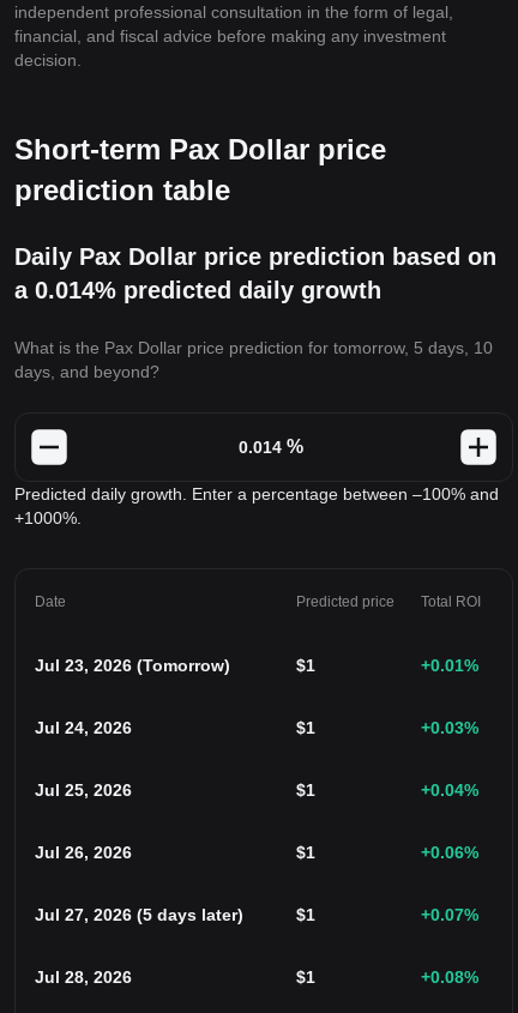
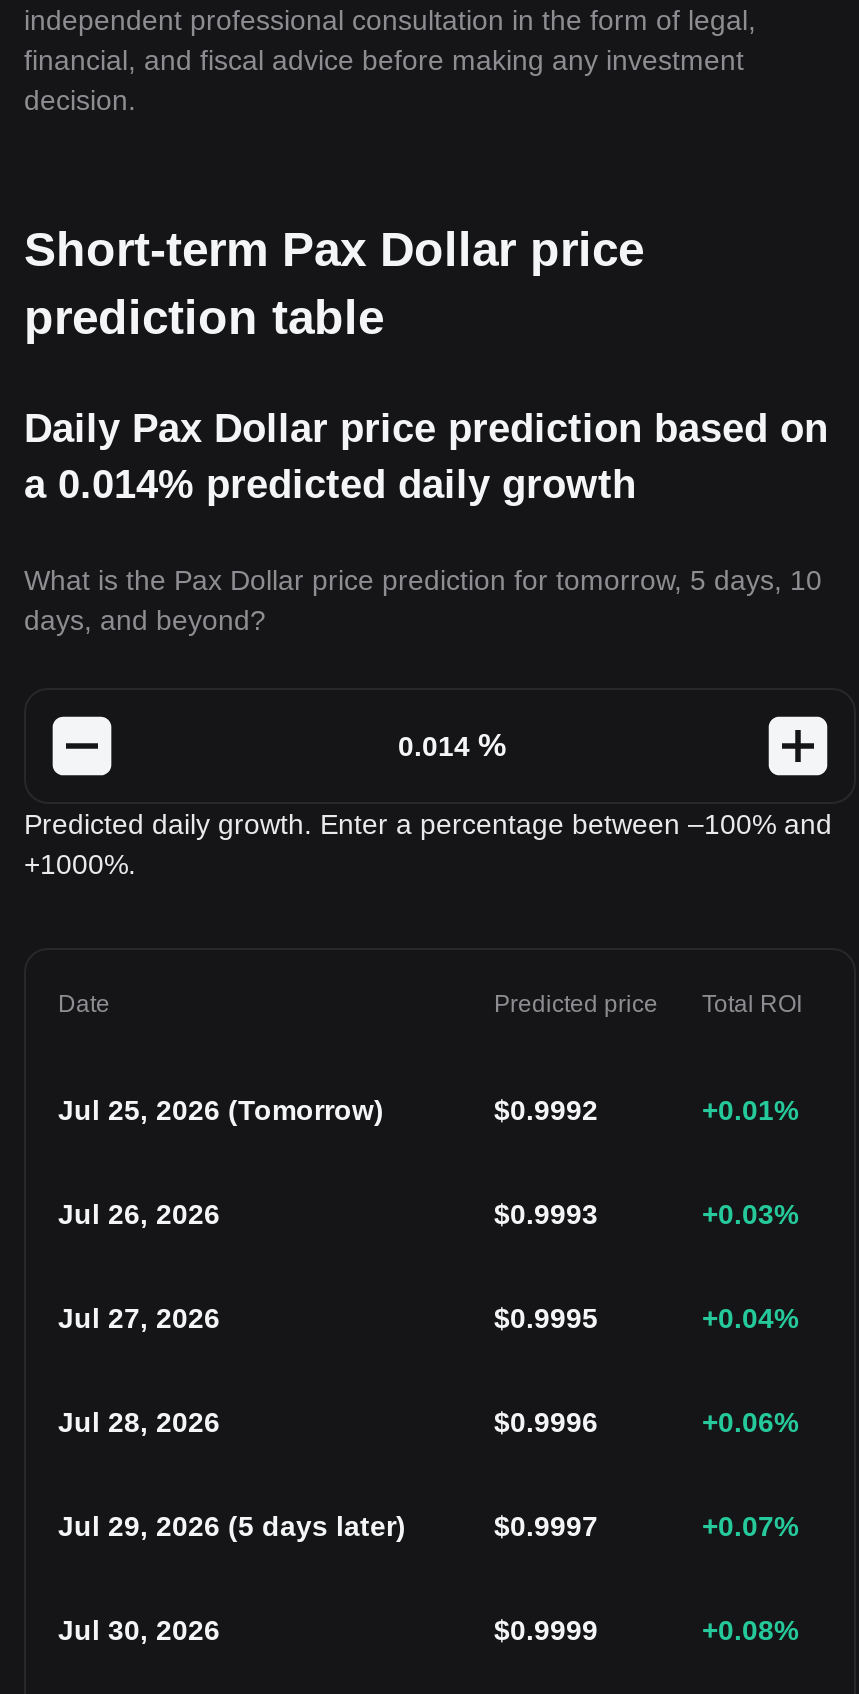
[35,656,230,675] Jul 23, 2026 (Tomorrow) -> [58,1094,384,1126] Jul 25, 2026 (Tomorrow)
[296,656,315,675] $1 -> [494,1094,598,1126] $0.9992
[35,718,132,737] Jul 24, 2026 -> [58,1198,220,1230] Jul 26, 2026
[296,718,315,737] $1 -> [494,1198,598,1230] $0.9993
[35,780,132,800] Jul 25, 2026 -> [58,1302,220,1334] Jul 27, 2026
[296,780,315,800] $1 -> [494,1302,598,1334] $0.9995
[35,843,132,862] Jul 26, 2026 -> [58,1406,220,1438] Jul 28, 2026
[296,843,315,862] $1 -> [494,1406,598,1438] $0.9996
[35,905,243,924] Jul 27, 2026 (5 days later) -> [58,1510,406,1542] Jul 29, 2026 (5 days later)
[296,905,315,924] $1 -> [494,1510,598,1542] $0.9997
[35,967,132,987] Jul 28, 2026 -> [58,1614,220,1646] Jul 30, 2026
[296,967,315,987] $1 -> [494,1614,598,1646] $0.9999

